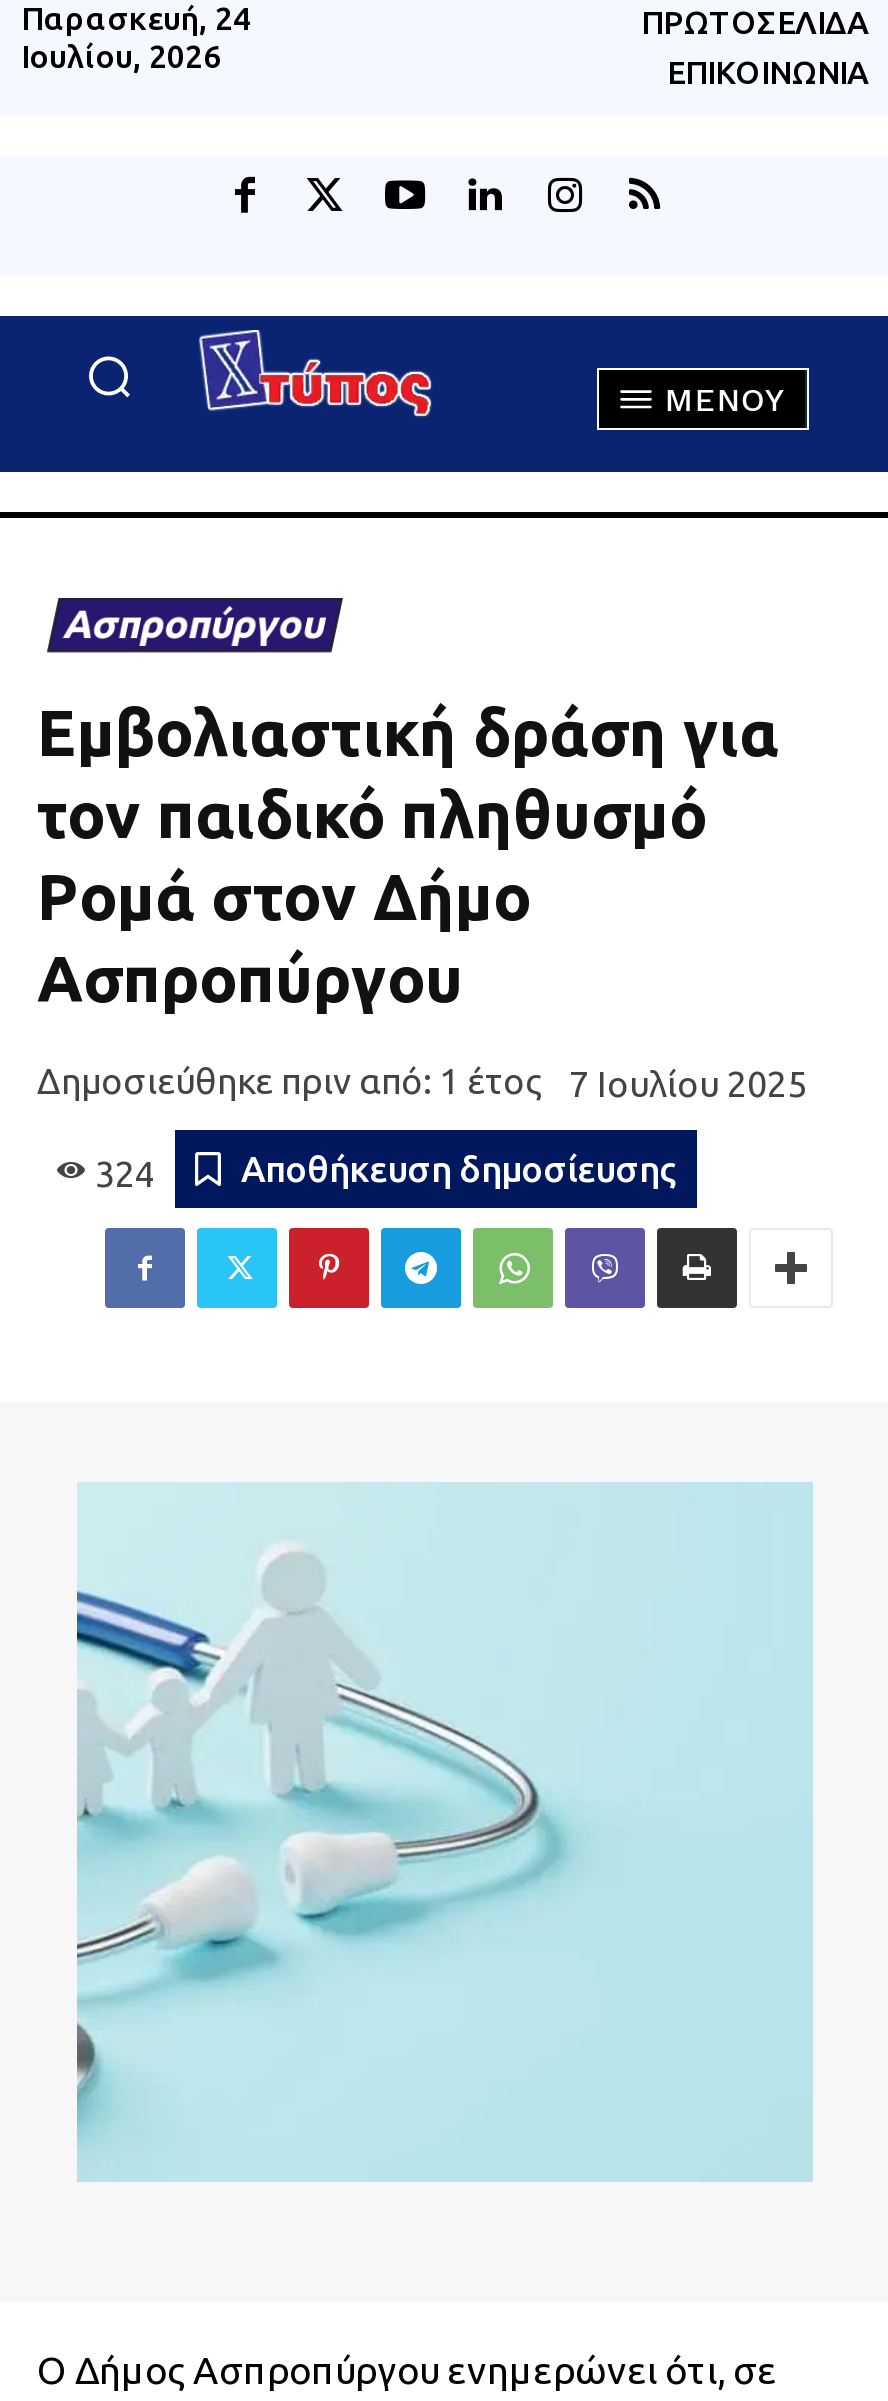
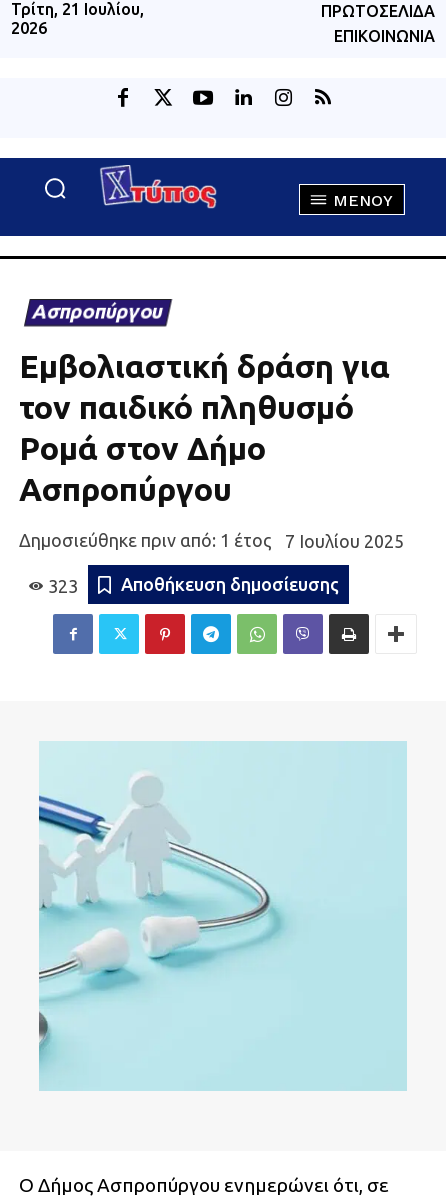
[21,0,251,74] Παρασκευή, 24 | Ιουλίου, 2026 -> [11,0,144,37] Τρίτη, 21 Ιουλίου, | 2026
[95,1152,155,1192] 324 -> [48,576,78,596] 323

